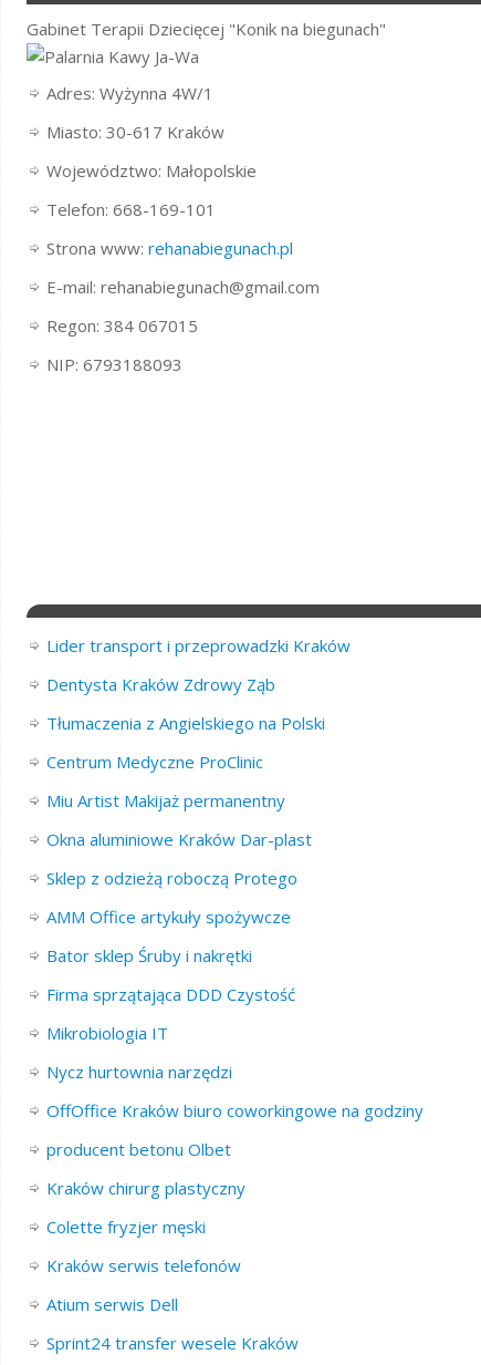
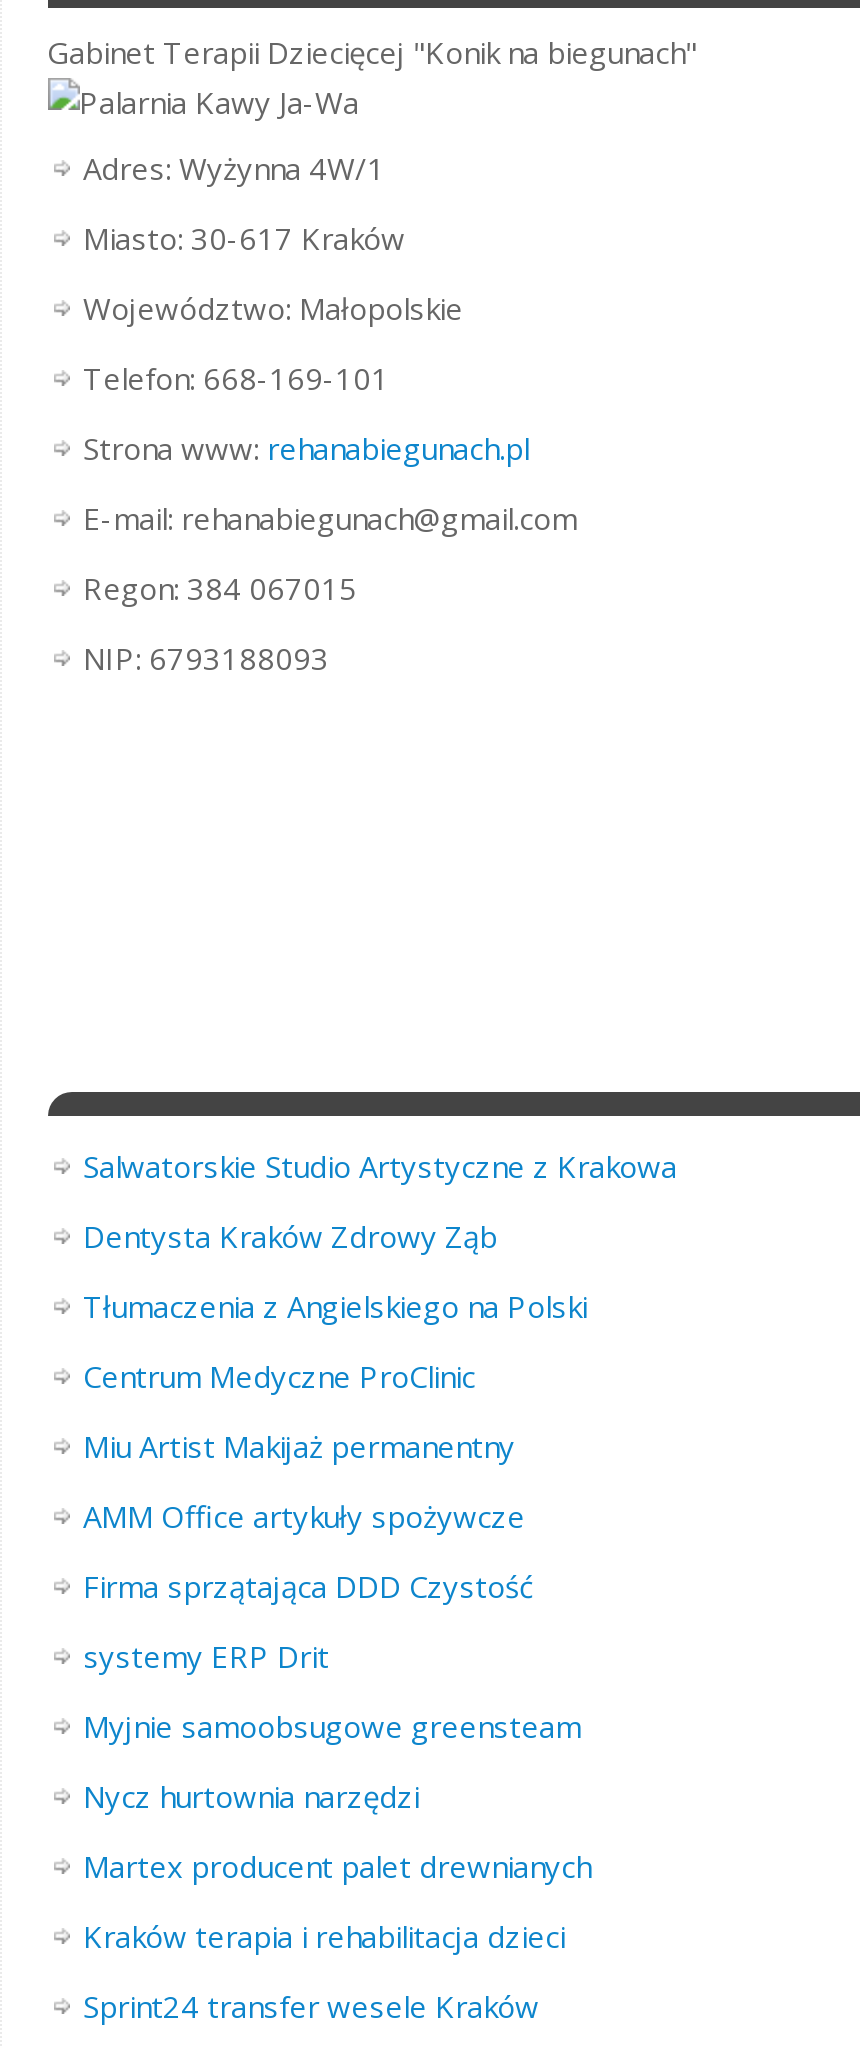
[46,635,350,657] Lider transport i przeprowadzki Kraków -> [83,1147,677,1187] Salwatorskie Studio Artystyczne z Krakowa
[46,828,311,889] Okna aluminiowe Kraków Dar-plast | Sklep z odzieżą roboczą Protego -> none
[46,945,252,967] Bator sklep Śruby i nakrętki -> none
[46,1022,168,1044] Mikrobiologia IT -> [83,1637,581,1747] systemy ERP Drit | Myjnie samoobsugowe greensteam
[46,1100,423,1316] OffOffice Kraków biuro coworkingowe na godziny | producent betonu Olbet | Kraków chirurg plastyczny | Colette fryzjer męski | Kraków serwis telefonów | Atium serwis Dell -> [83,1847,591,1957] Martex producent palet drewnianych | Kraków terapia i rehabilitacja dzieci

